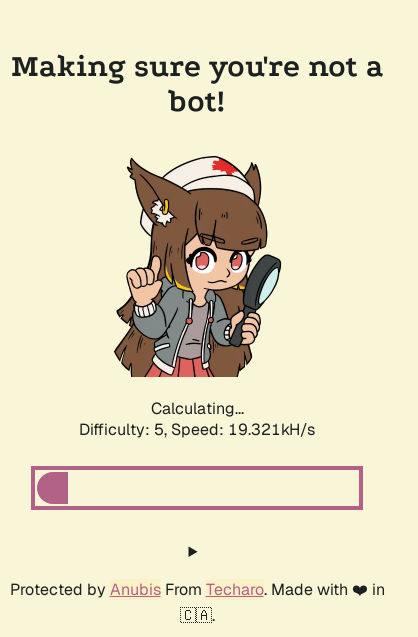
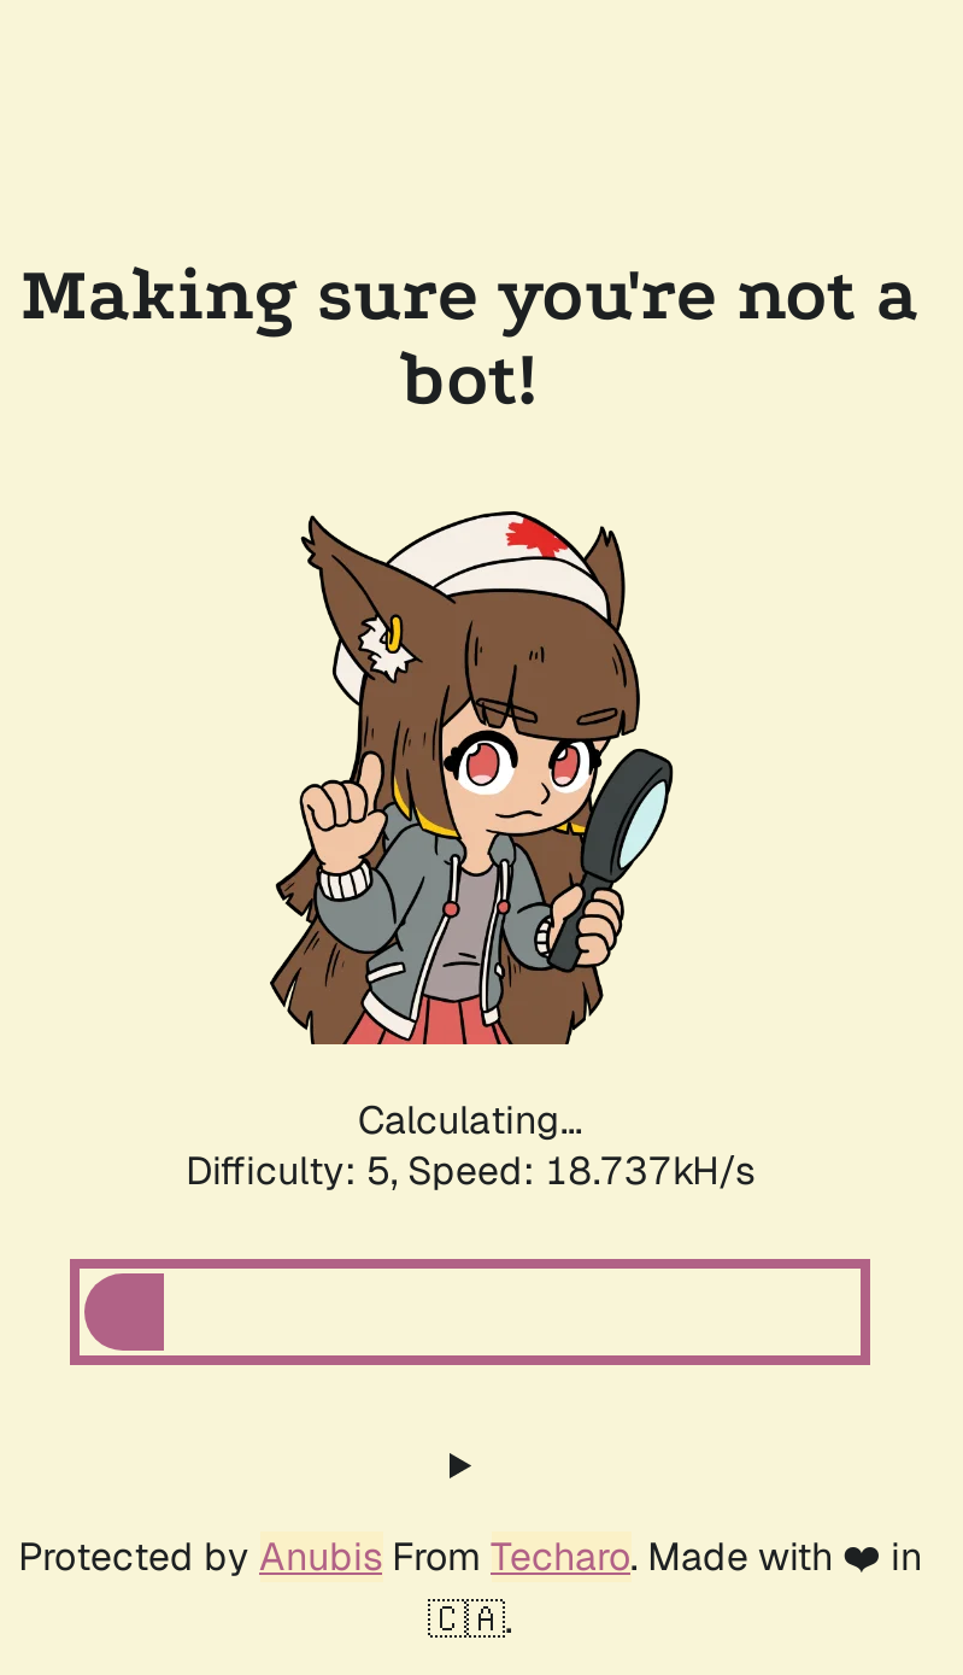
[79,419,315,440] Difficulty: 5, Speed: 19.321kH/s -> [186,1146,754,1196] Difficulty: 5, Speed: 18.737kH/s

